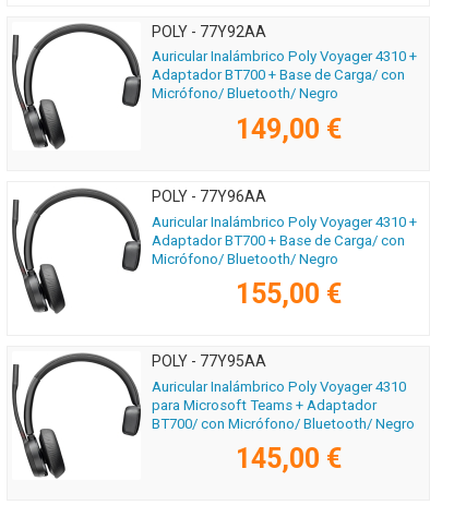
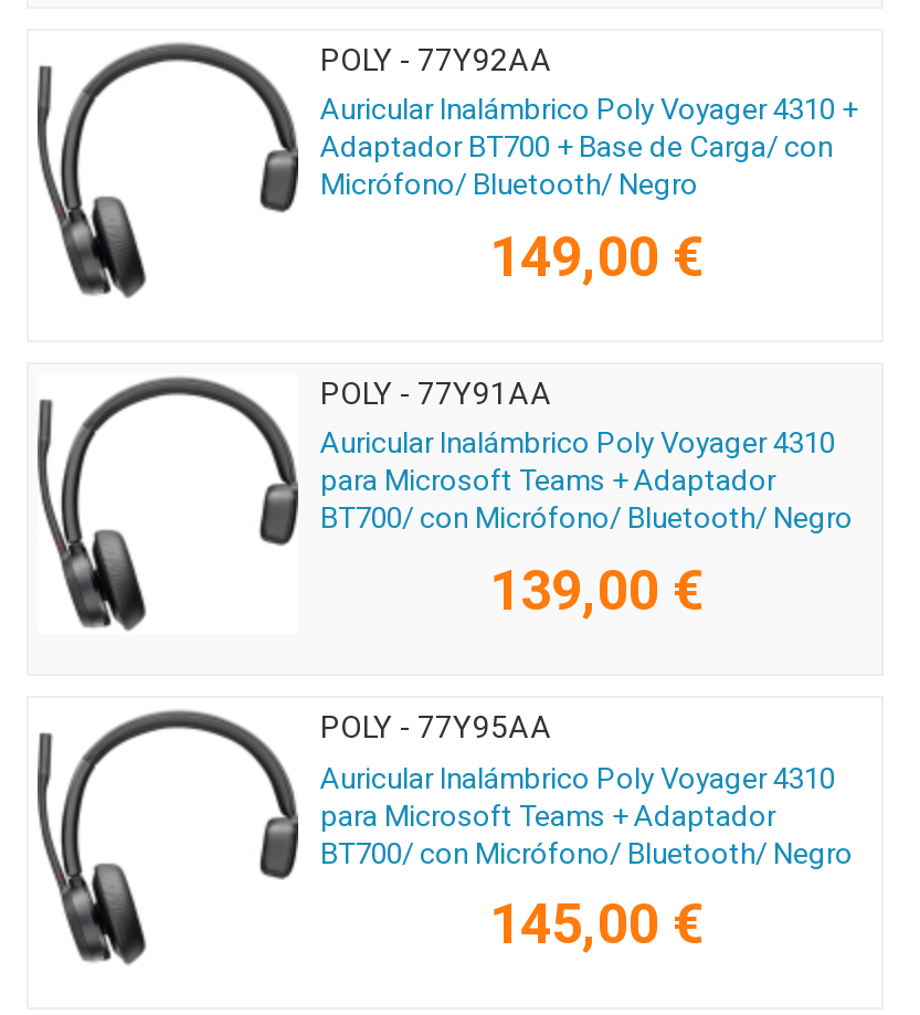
[152,188,417,310] POLY - 77Y96AA | Auricular Inalámbrico Poly Voyager 4310 + | Adaptador BT700 + Base de Carga/ con | Micrófono/ Bluetooth/ Negro | 155,00 € -> [320,376,853,624] POLY - 77Y91AA | Auricular Inalámbrico Poly Voyager 4310 | para Microsoft Teams + Adaptador | BT700/ con Micrófono/ Bluetooth/ Negro | 139,00 €

